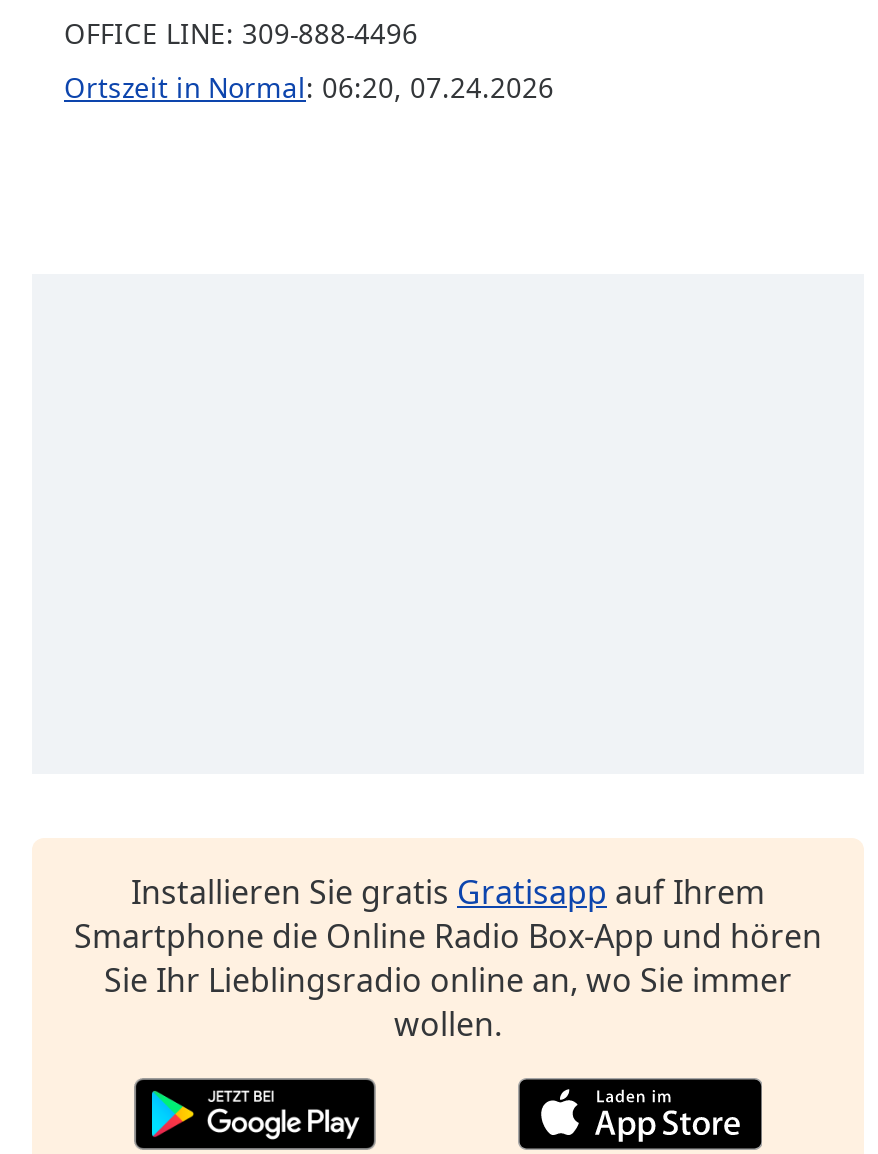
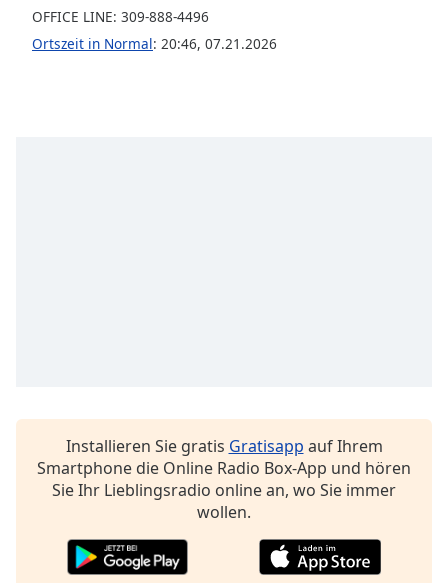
[64,67,554,105] Ortszeit in Normal: 06:20, 07.24.2026 -> [32,34,277,53] Ortszeit in Normal: 20:46, 07.21.2026

